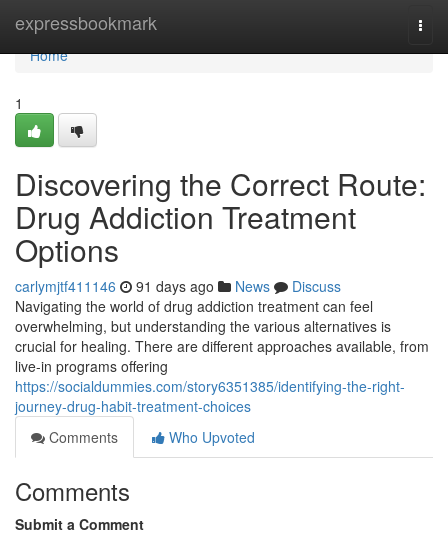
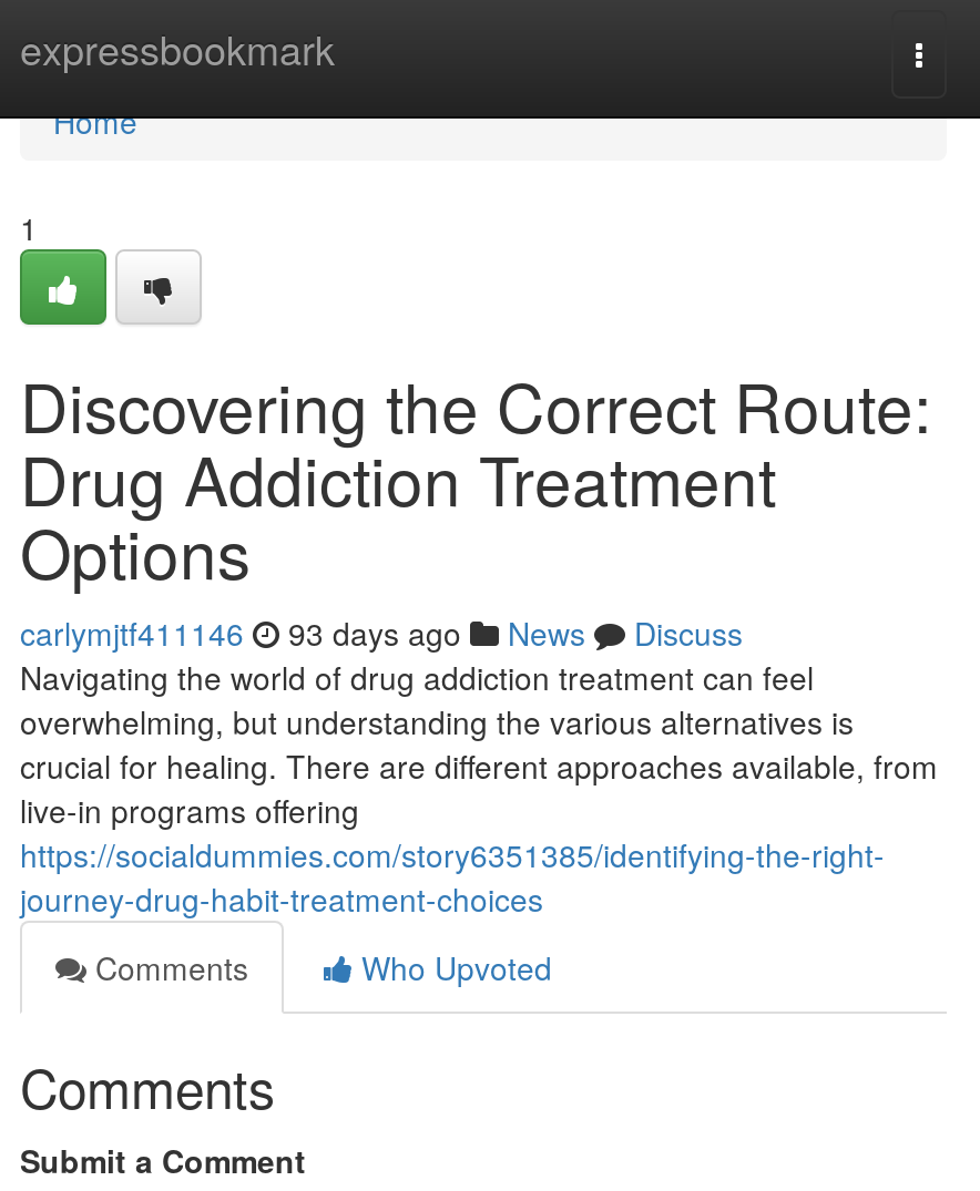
[15,276,341,296] carlymjtf411146 91 days ago News Discuss -> [20,610,743,655] carlymjtf411146 93 days ago News Discuss

